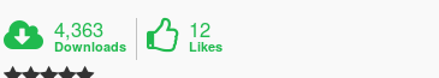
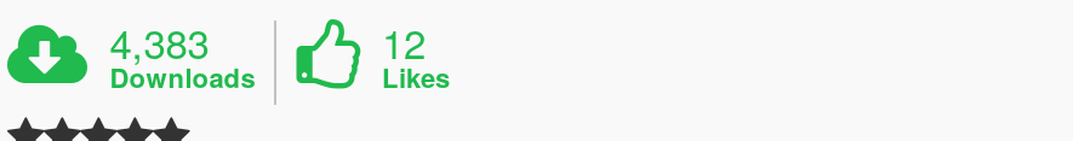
[54,15,104,43] 4,363 -> [110,14,209,72] 4,383

